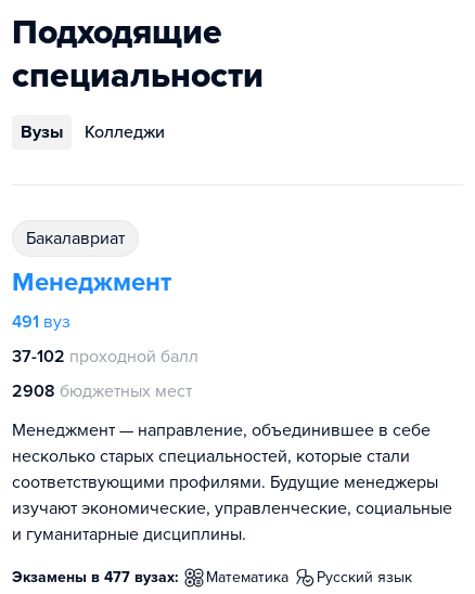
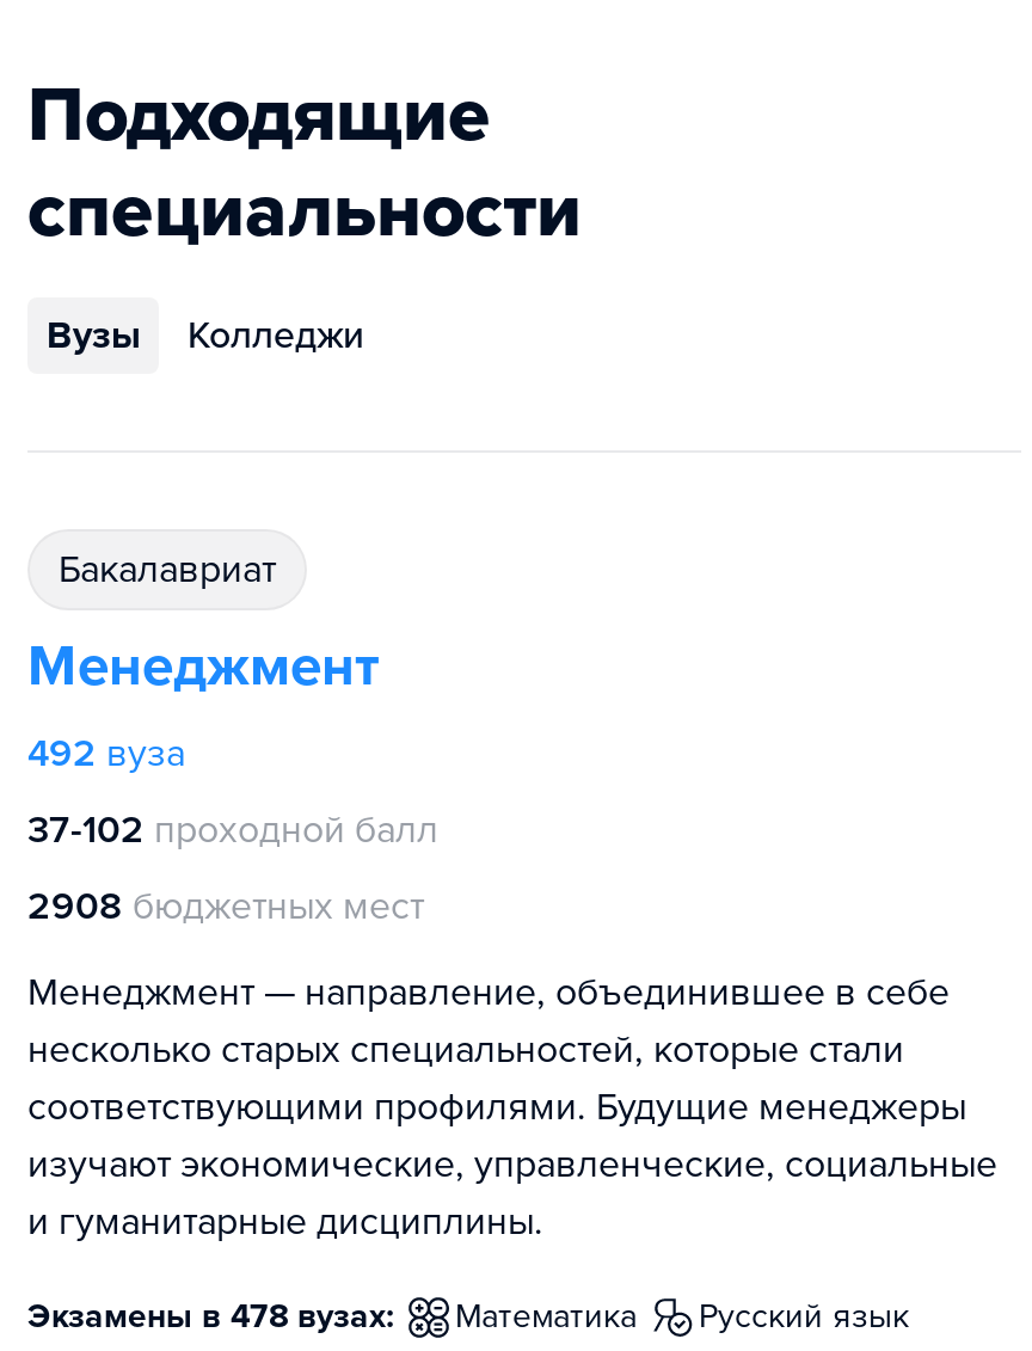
[12,311,70,333] 491 вуз -> [27,730,185,778] 492 вуза
[12,568,179,586] Экзамены в 477 вузах: -> [27,1296,395,1337] Экзамены в 478 вузах:

